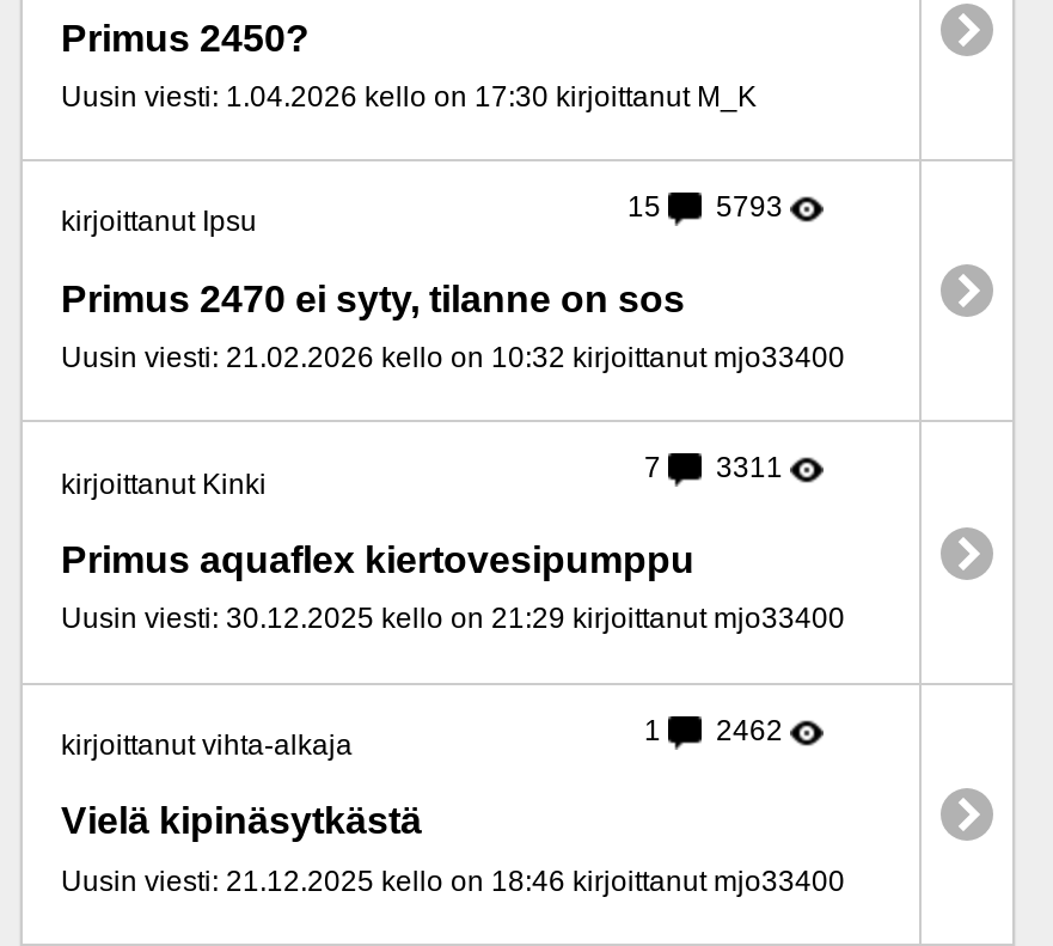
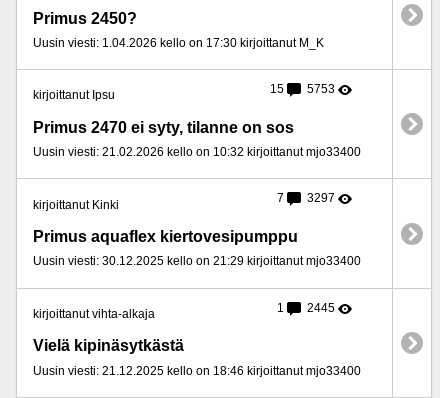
[627,190,790,224] 15 5793 -> [270,82,338,96] 15 5753
[644,452,790,485] 7 3311 -> [277,191,338,205] 7 3297
[644,713,790,747] 1 2462 -> [277,301,338,315] 1 2445

